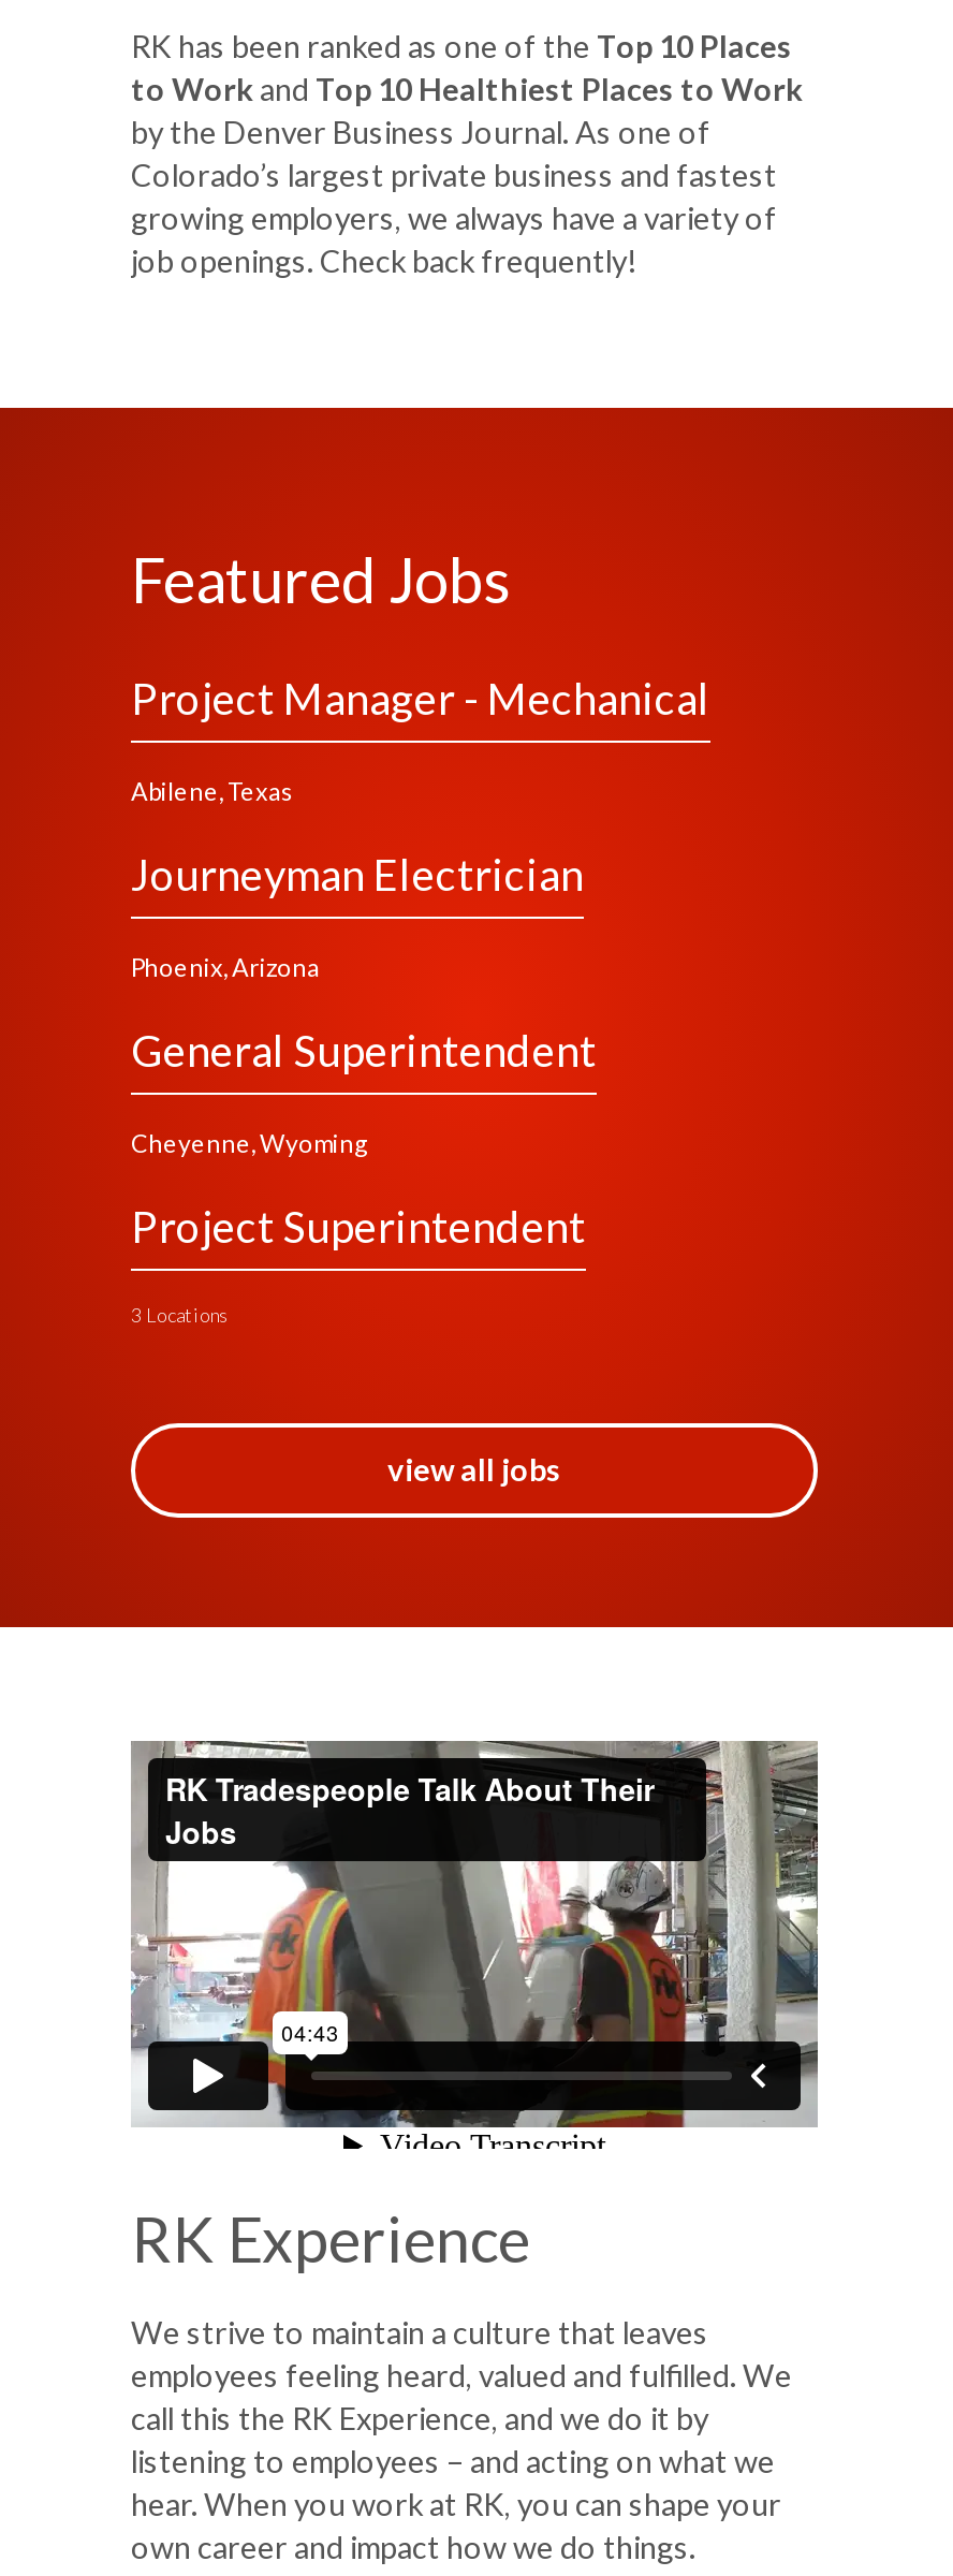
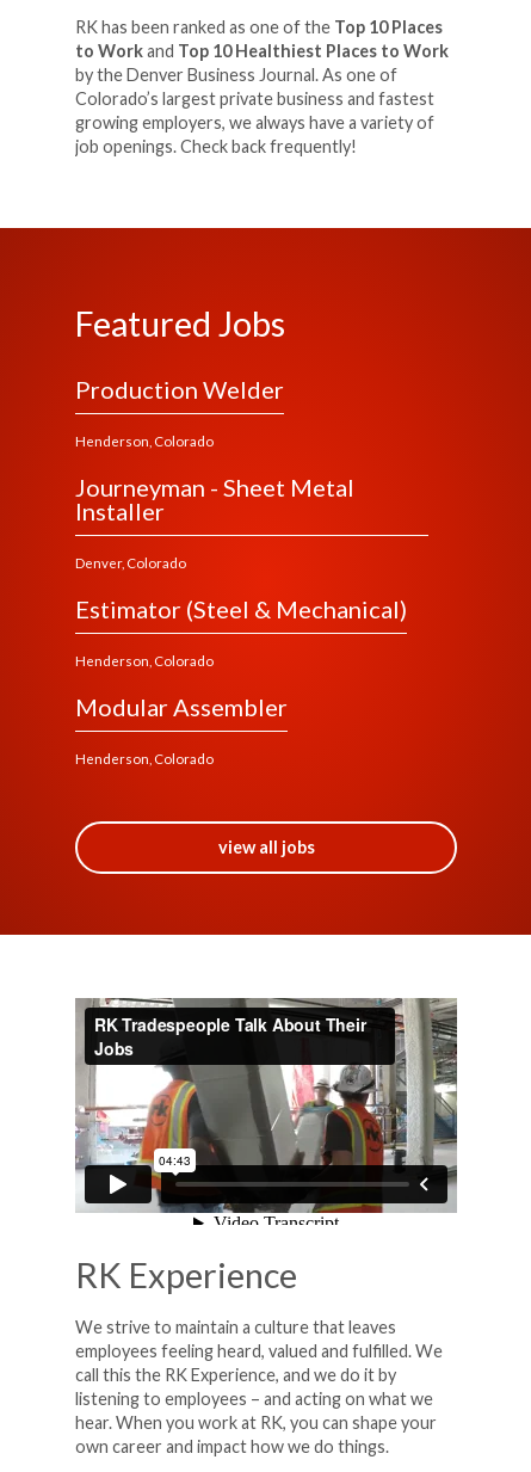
[131,671,710,723] Project Manager - Mechanical -> [75,375,284,403] Production Welder
[131,777,294,805] Abilene, Texas -> [75,433,214,449] Henderson, Colorado
[131,848,584,899] Journeyman Electrician -> [75,473,354,525] Journeyman - Sheet Metal | Installer
[131,953,320,981] Phoenix, Arizona -> [75,555,186,570] Denver, Colorado
[131,1024,597,1075] General Superintendent -> [75,594,407,623] Estimator (Steel & Mechanical)
[131,1129,367,1157] Cheyenne, Wyoming -> [75,653,214,668] Henderson, Colorado
[131,1200,586,1251] Project Superintendent -> [75,692,288,721] Modular Assembler
[131,1303,230,1326] 3 Locations -> [75,751,214,766] Henderson, Colorado

